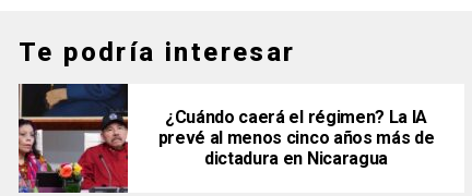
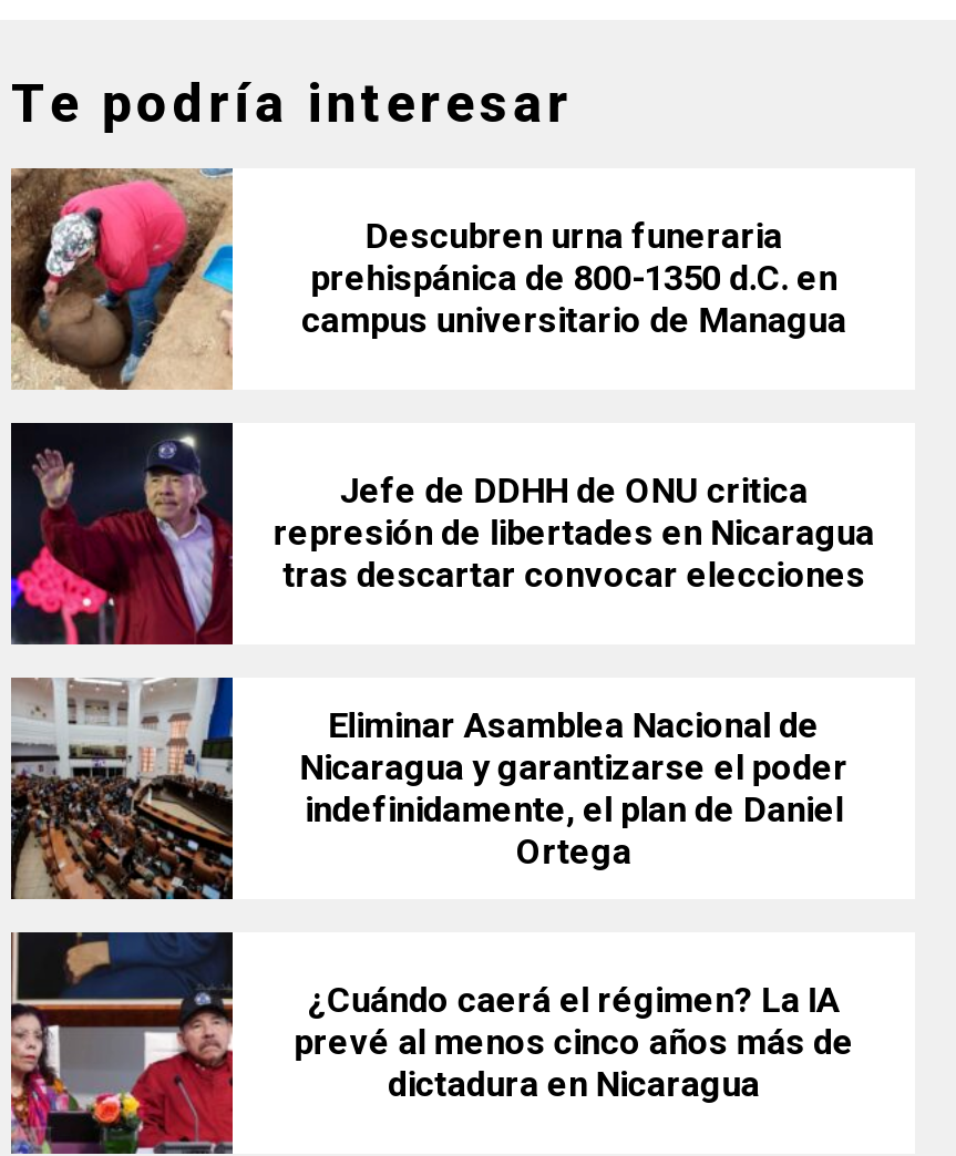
none -> [9,421,874,647] [image] | Jefe de DDHH de ONU critica | represión de libertades en Nicaragua | tras descartar convocar elecciones
none -> [9,675,848,901] [image] | Eliminar Asamblea Nacional de | Nicaragua y garantizarse el poder | indefinidamente, el plan de Daniel | Ortega
none -> [11,166,846,392] [image] | Descubren urna funeraria | prehispánica de 800-1350 d.C. en | campus universitario de Managua

